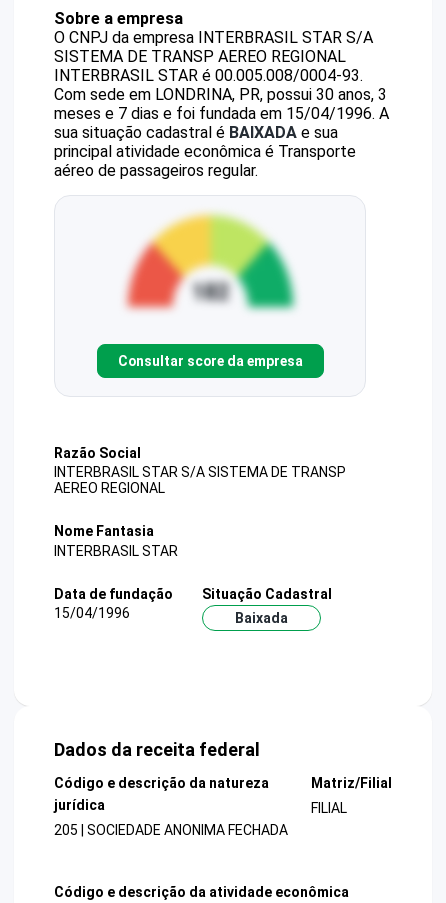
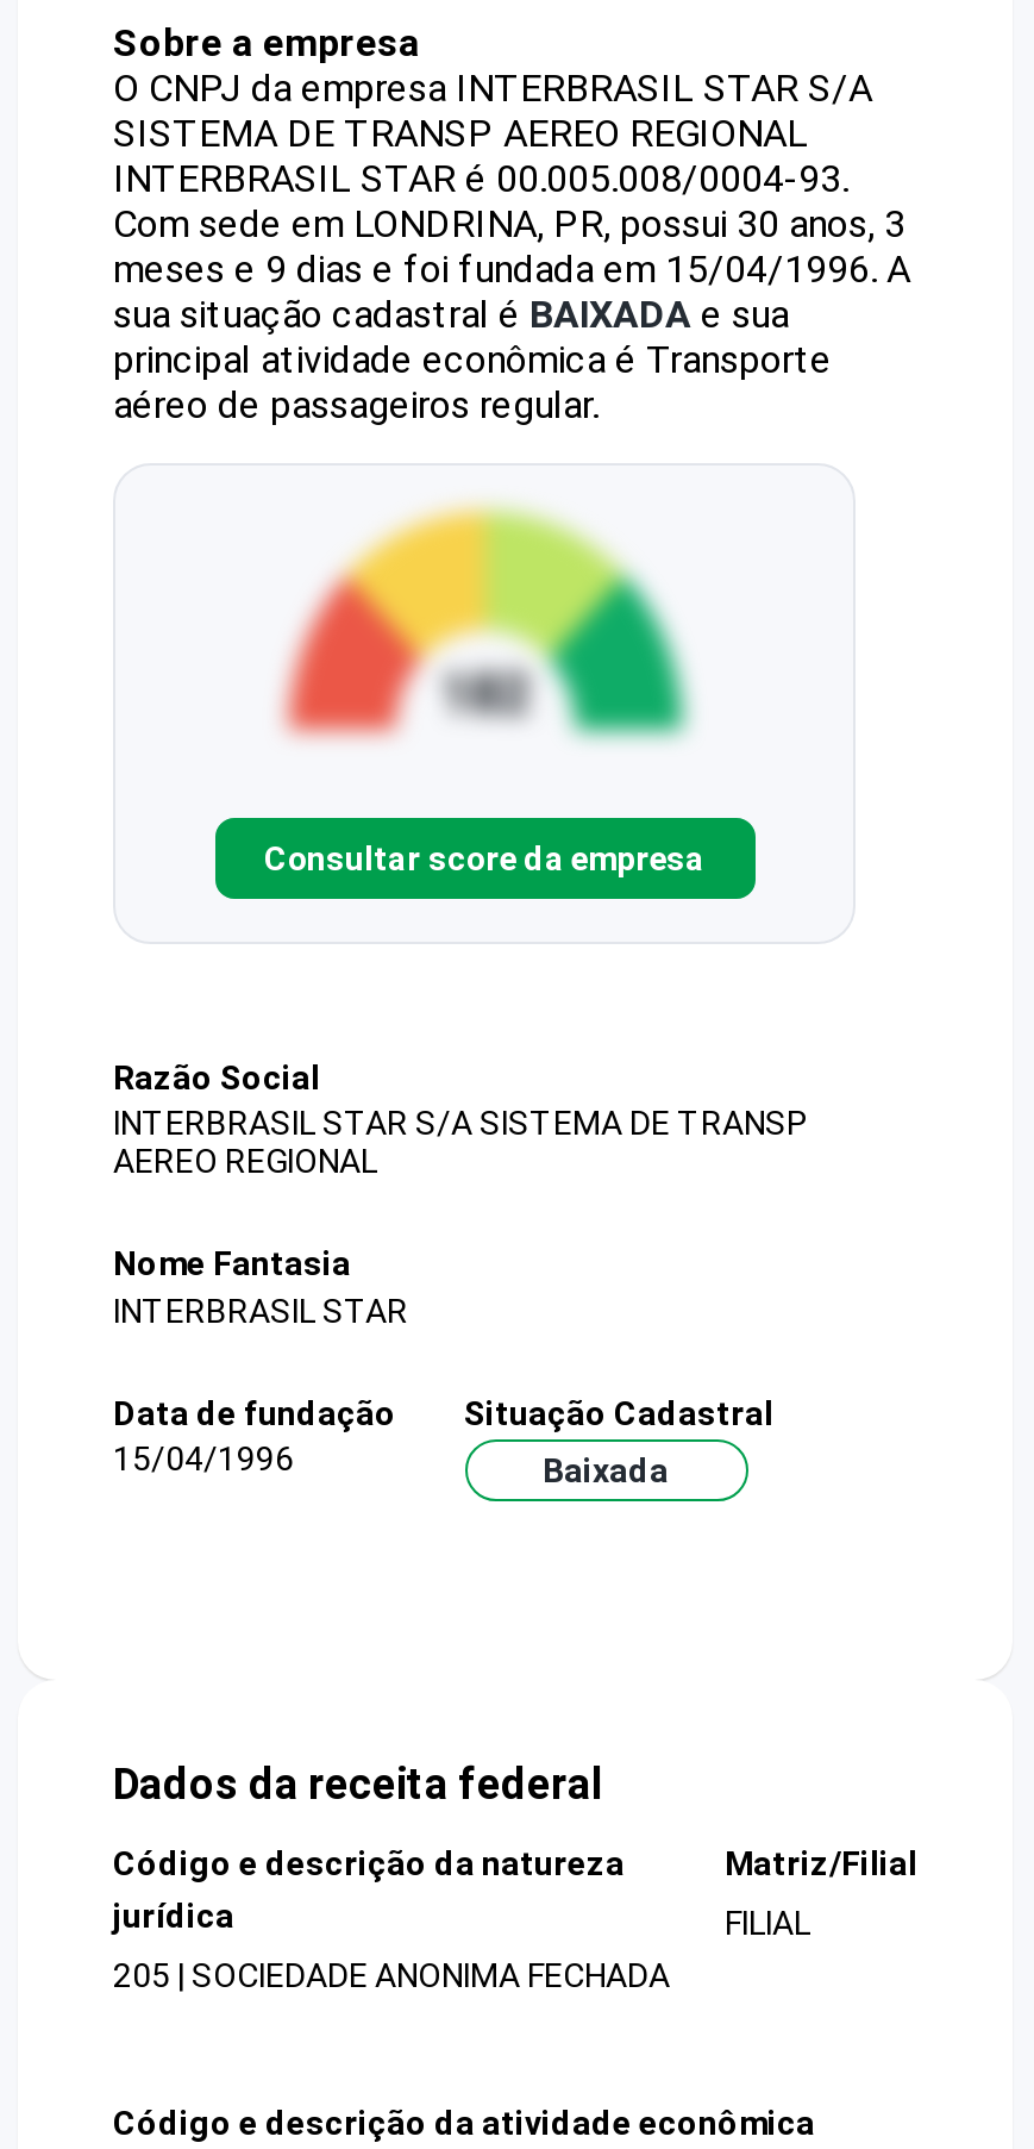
[54,104,389,123] meses e 7 dias e foi fundada em 15/04/1996. A -> [113,246,910,292] meses e 9 dias e foi fundada em 15/04/1996. A

